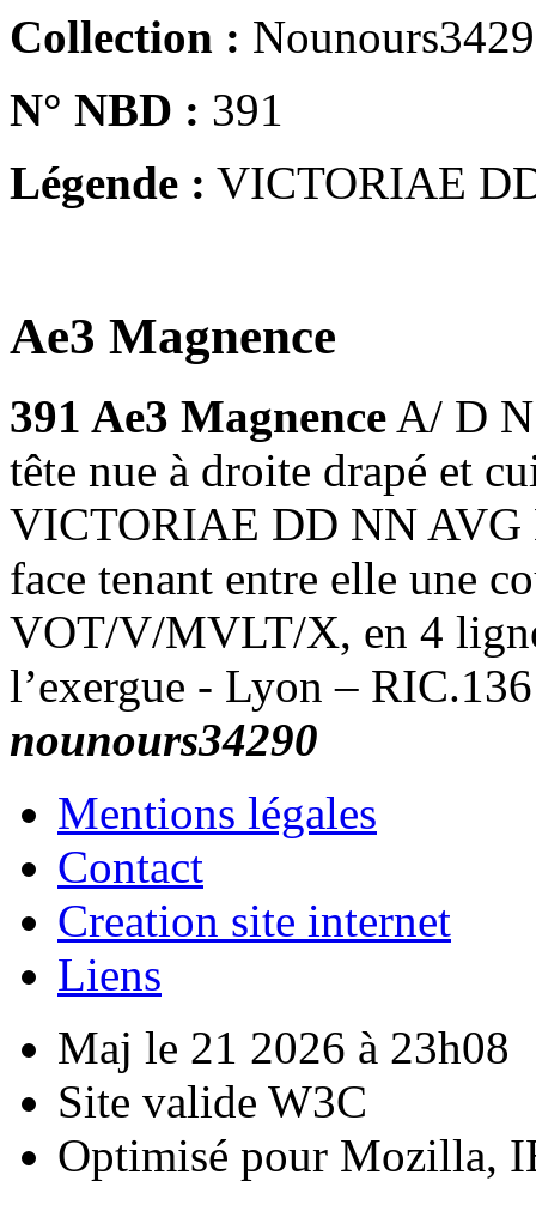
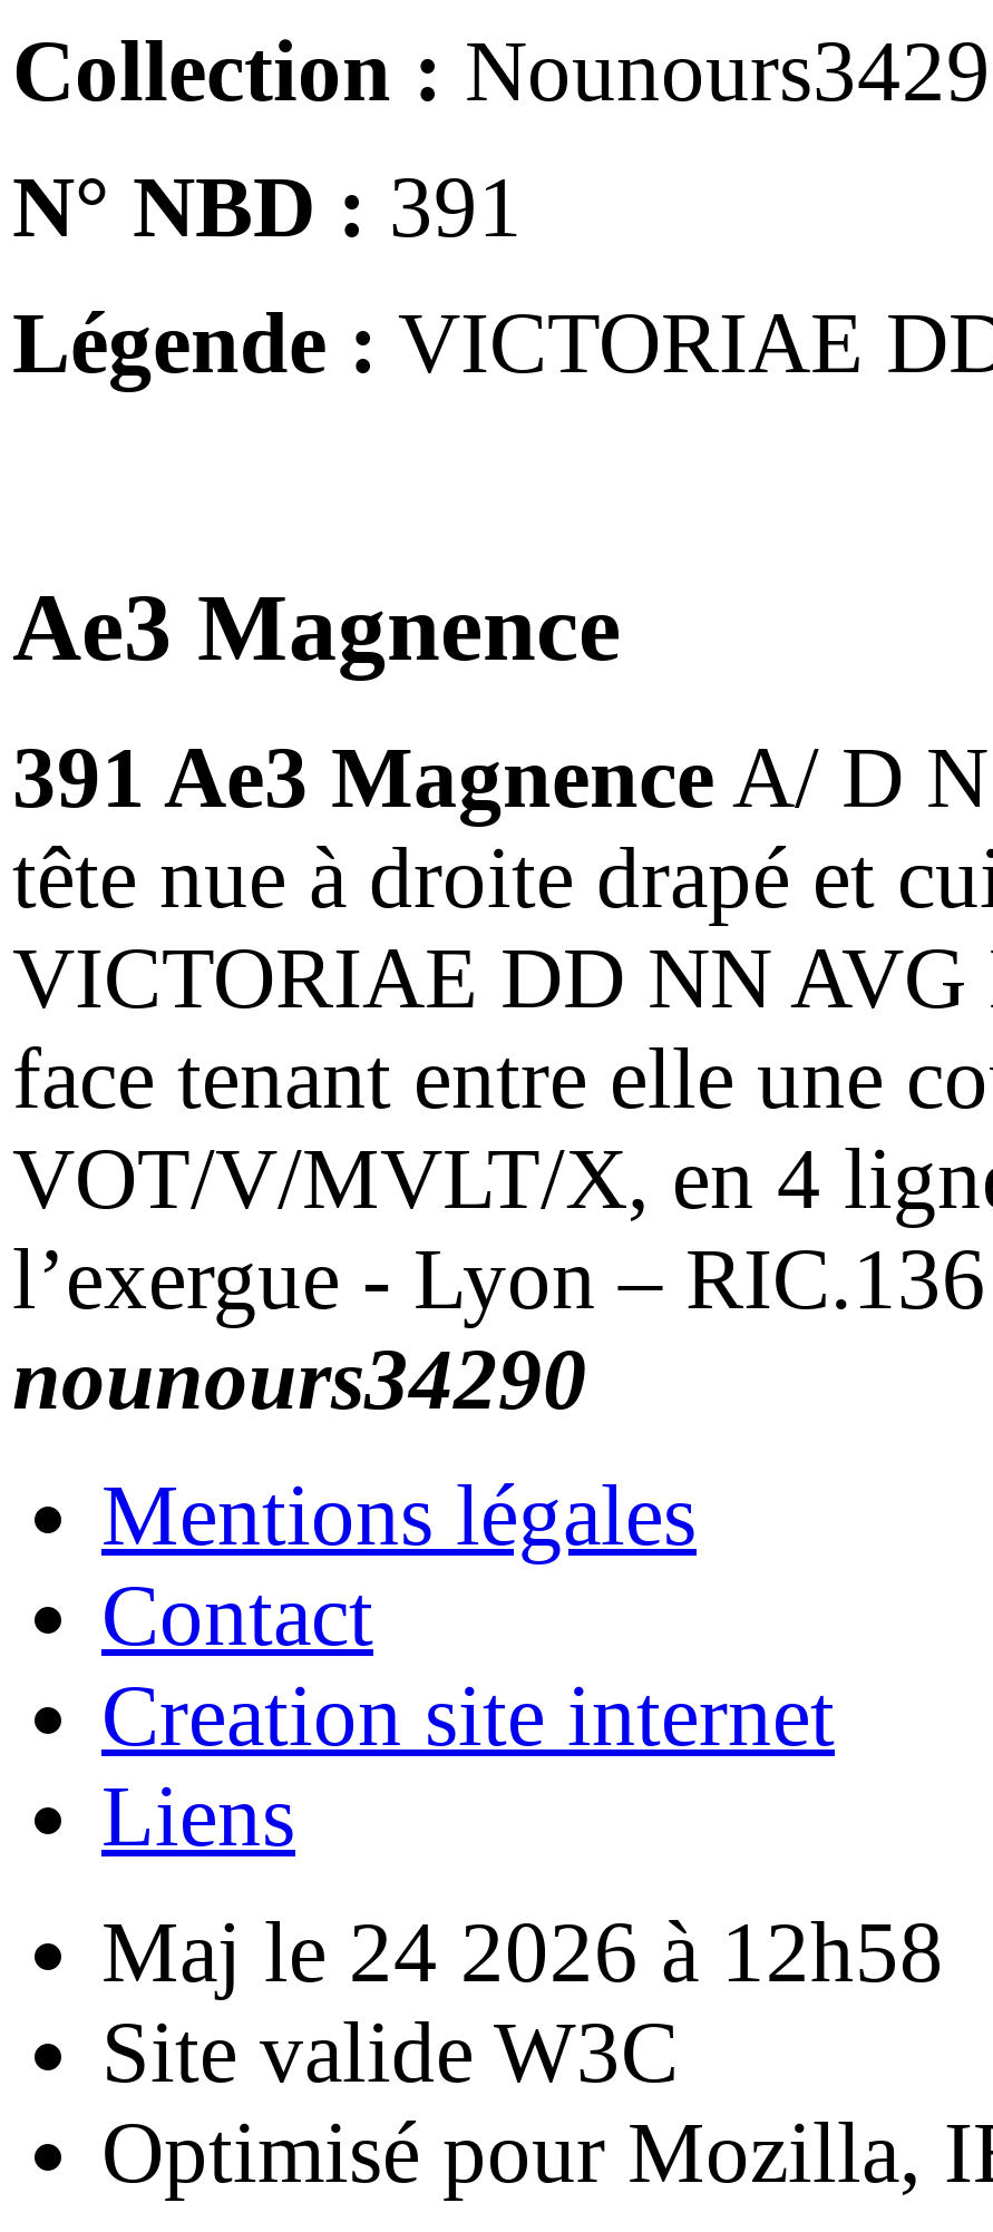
[57,1021,510,1073] Maj le 21 2026 à 23h08 -> [101,1903,944,1998] Maj le 24 2026 à 12h58

